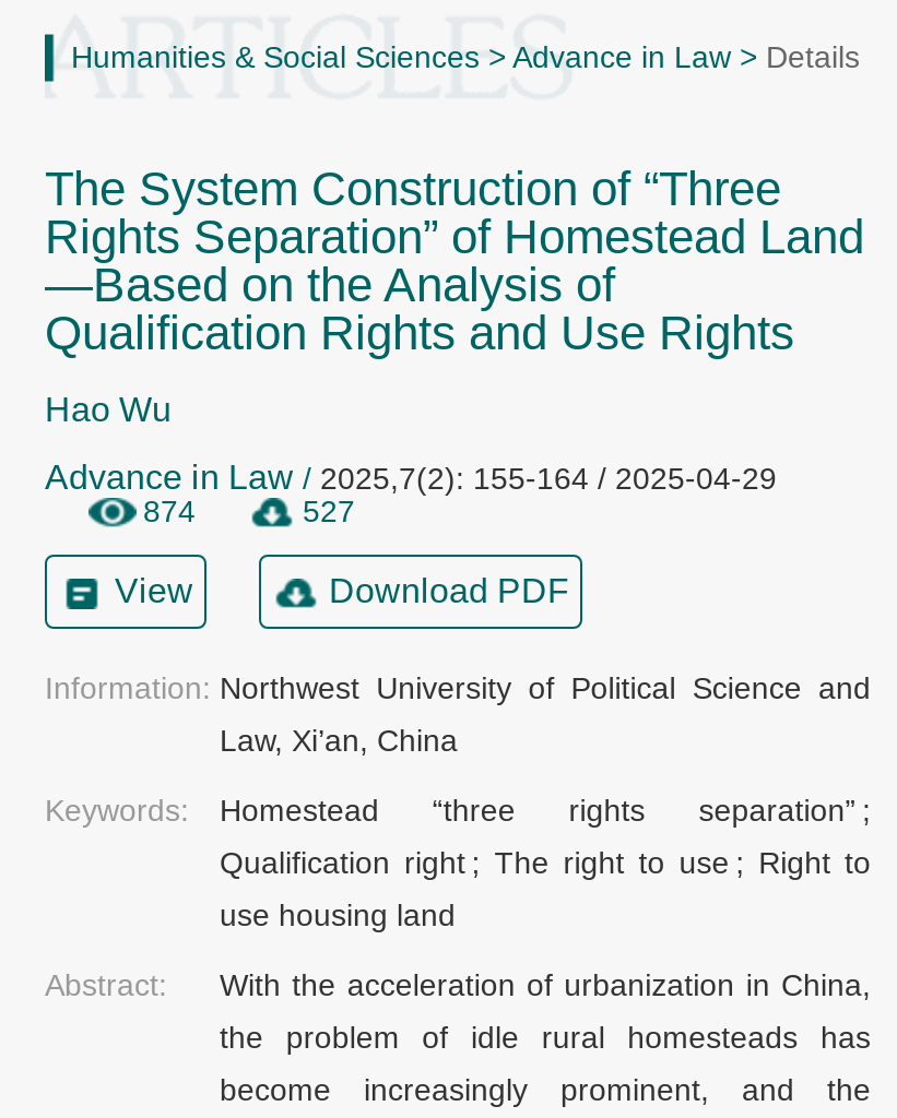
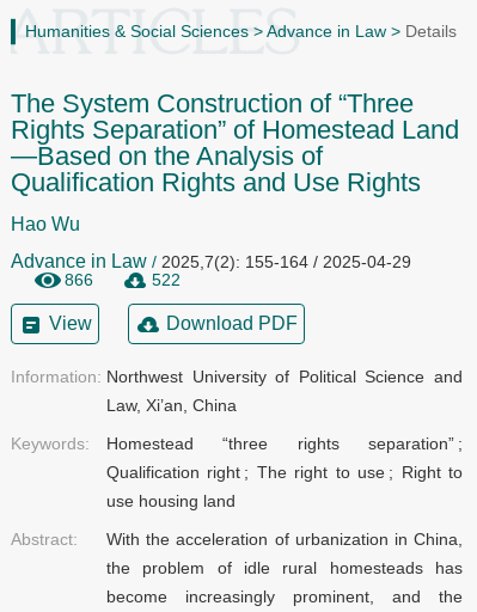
[143,493,196,528] 874 -> [65,270,93,289] 866
[303,493,355,528] 527 -> [152,270,181,289] 522

